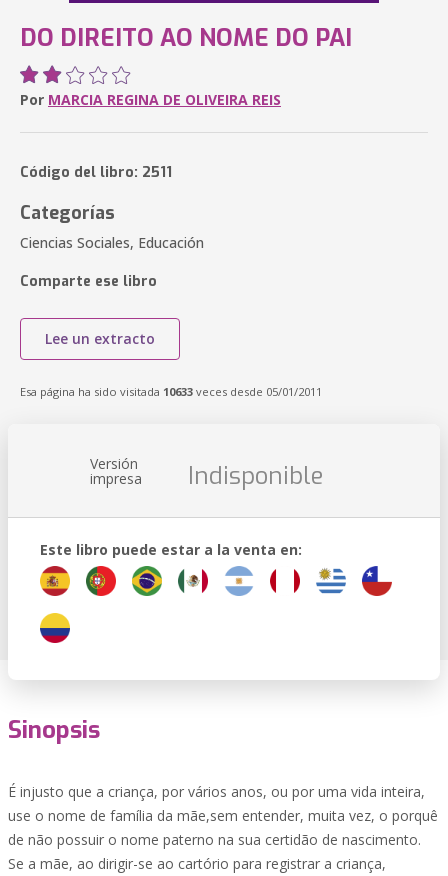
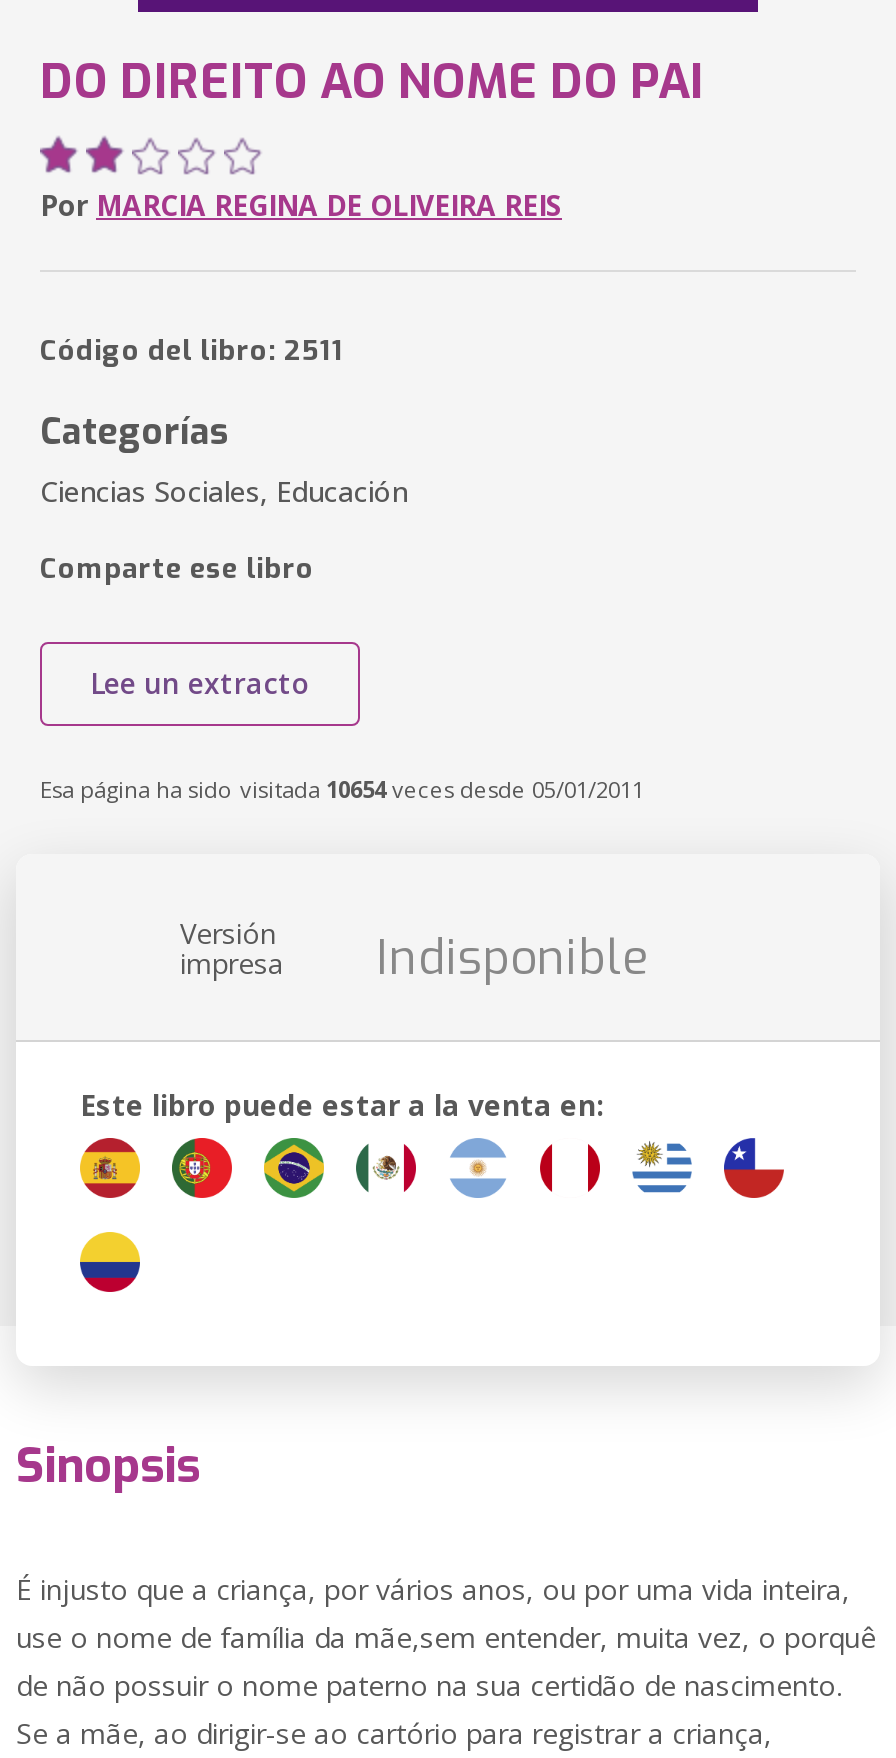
[20,384,322,399] Esa página ha sido visitada 10633veces desde 05/01/2011 -> [40,774,644,804] Esa página ha sido visitada 10654veces desde 05/01/2011

